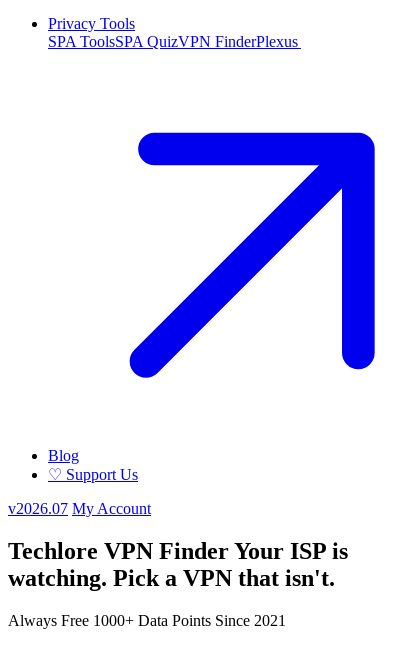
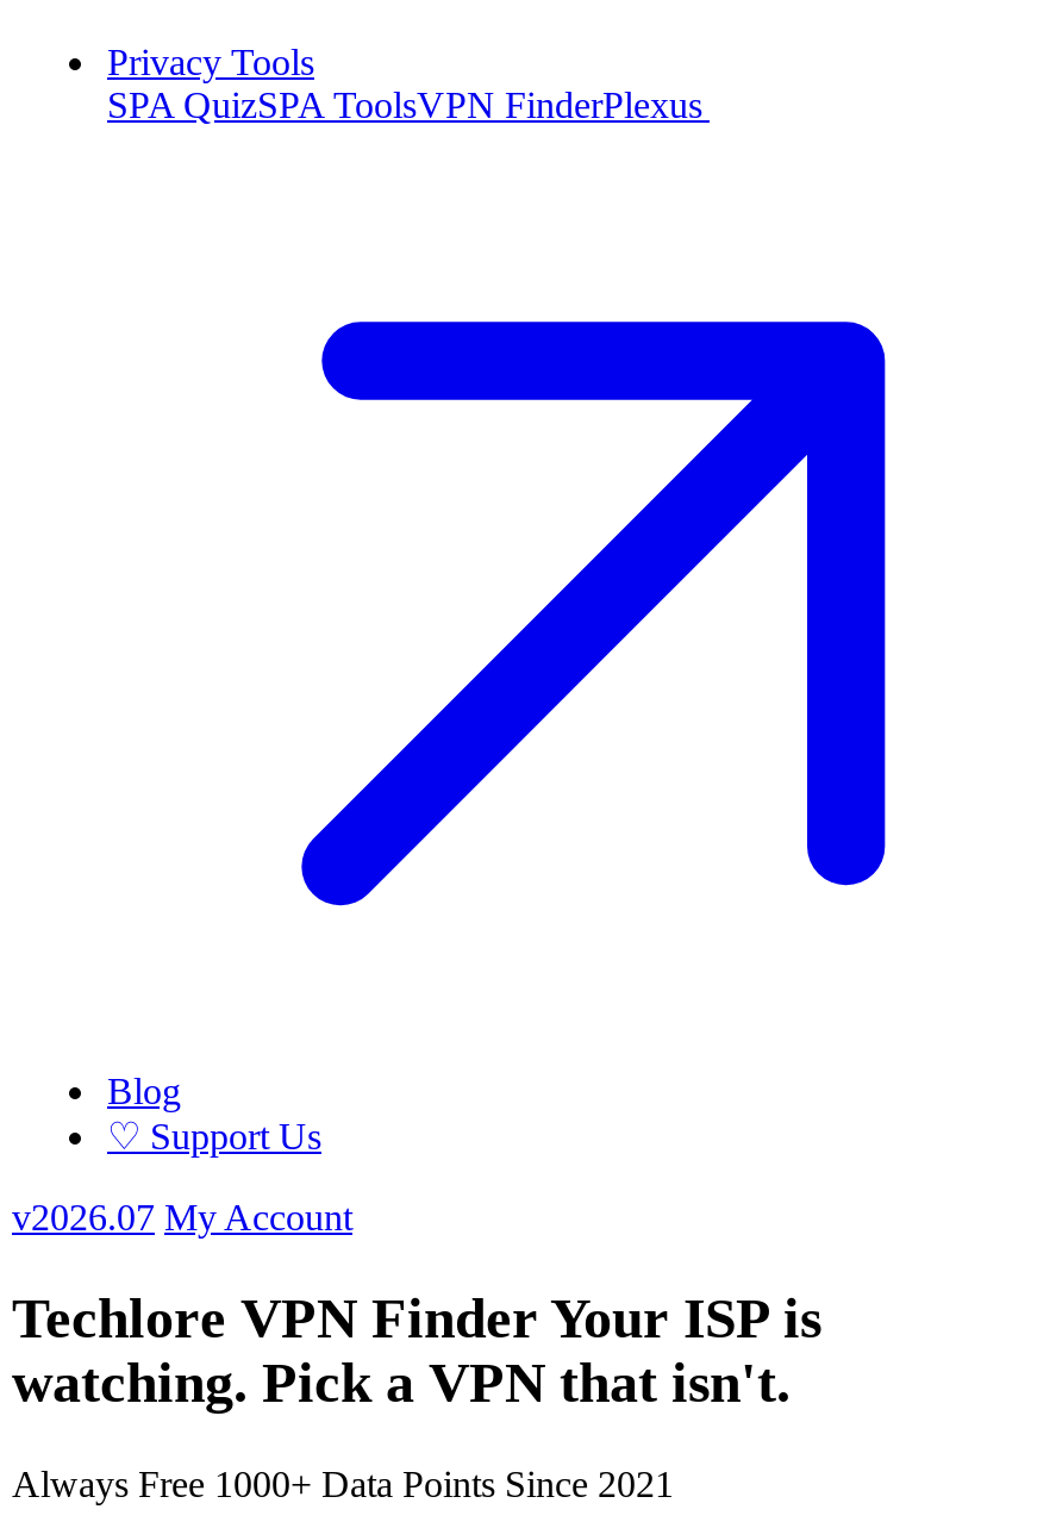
[48,33,301,50] SPA ToolsSPA QuizVPN FinderPlexus -> [107,85,710,125] SPA QuizSPA ToolsVPN FinderPlexus

